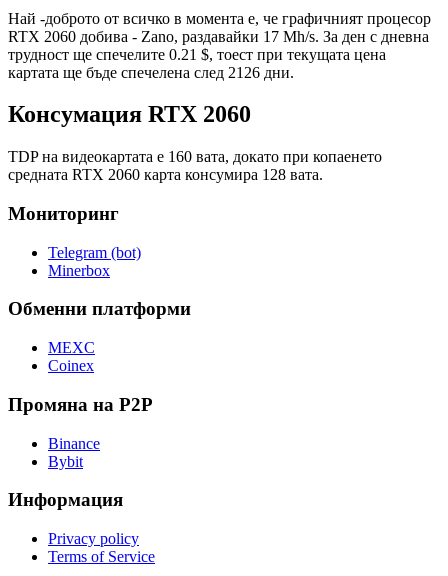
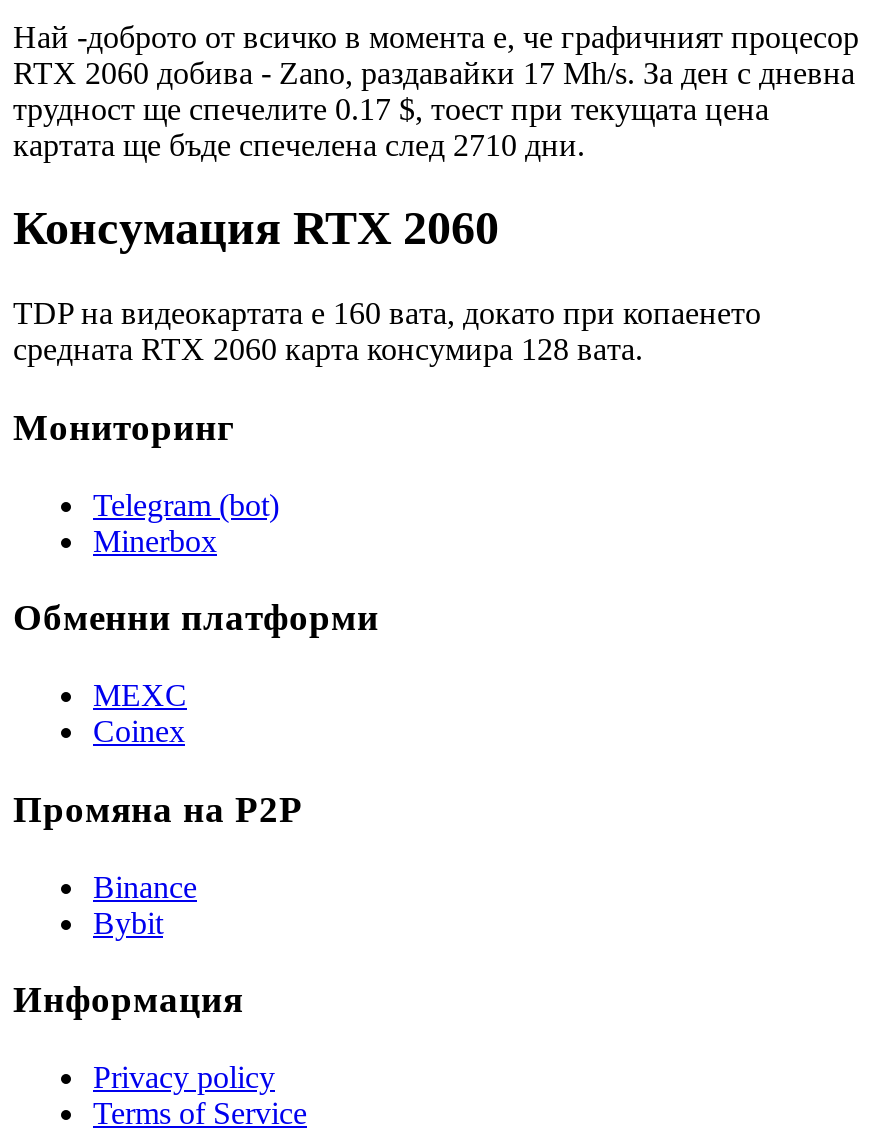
[8,45,386,62] трудност ще спечелите 0.21 $, тоест при текущата цена -> [13,91,769,125] трудност ще спечелите 0.17 $, тоест при текущата цена
[8,63,294,80] картата ще бъде спечелена след 2126 дни. -> [13,127,585,161] картата ще бъде спечелена след 2710 дни.

